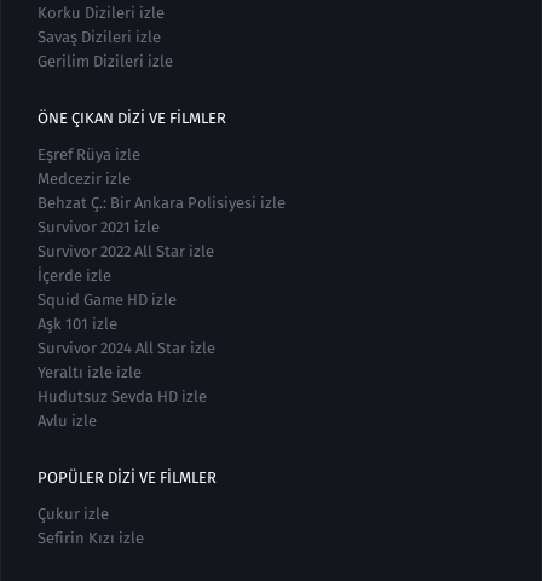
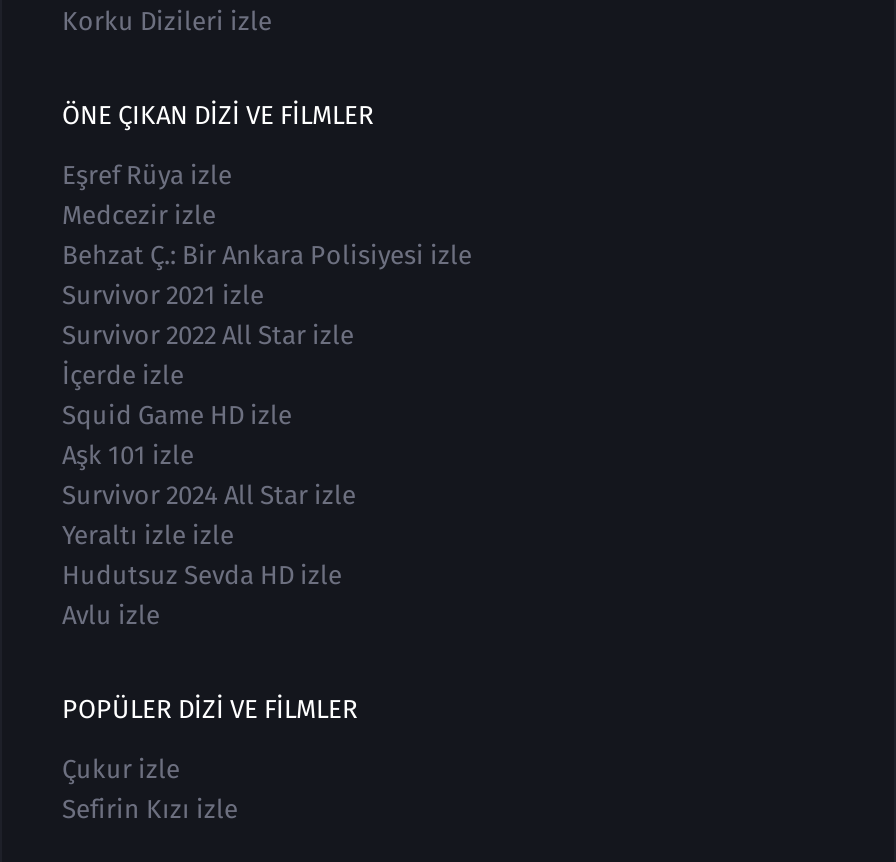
[38,28,173,70] Savaş Dizileri izle | Gerilim Dizileri izle -> none

